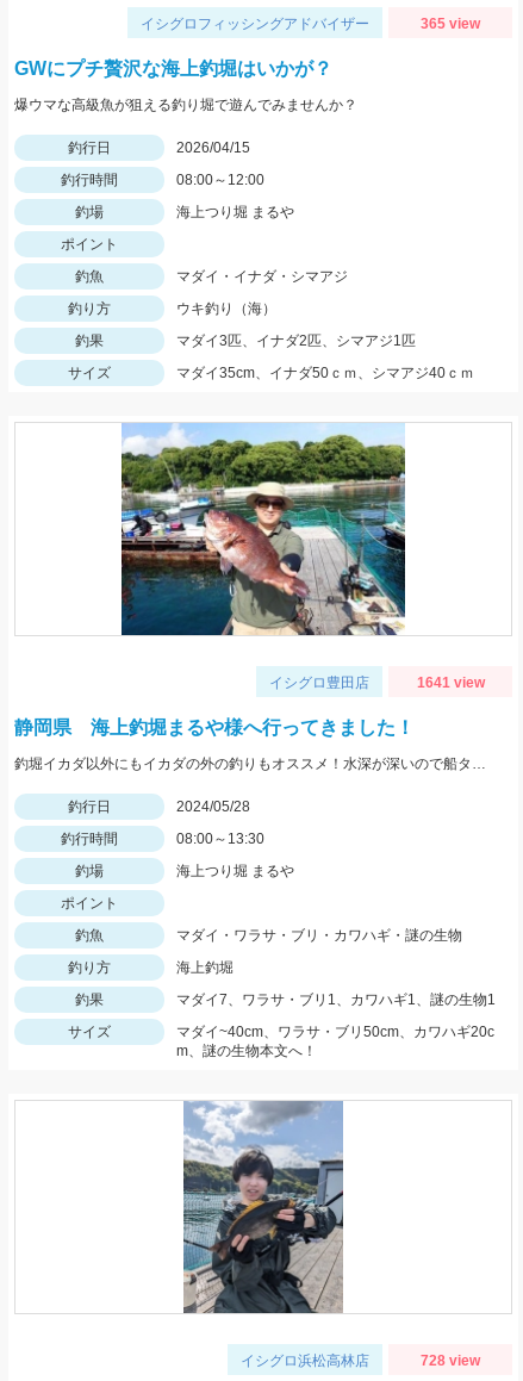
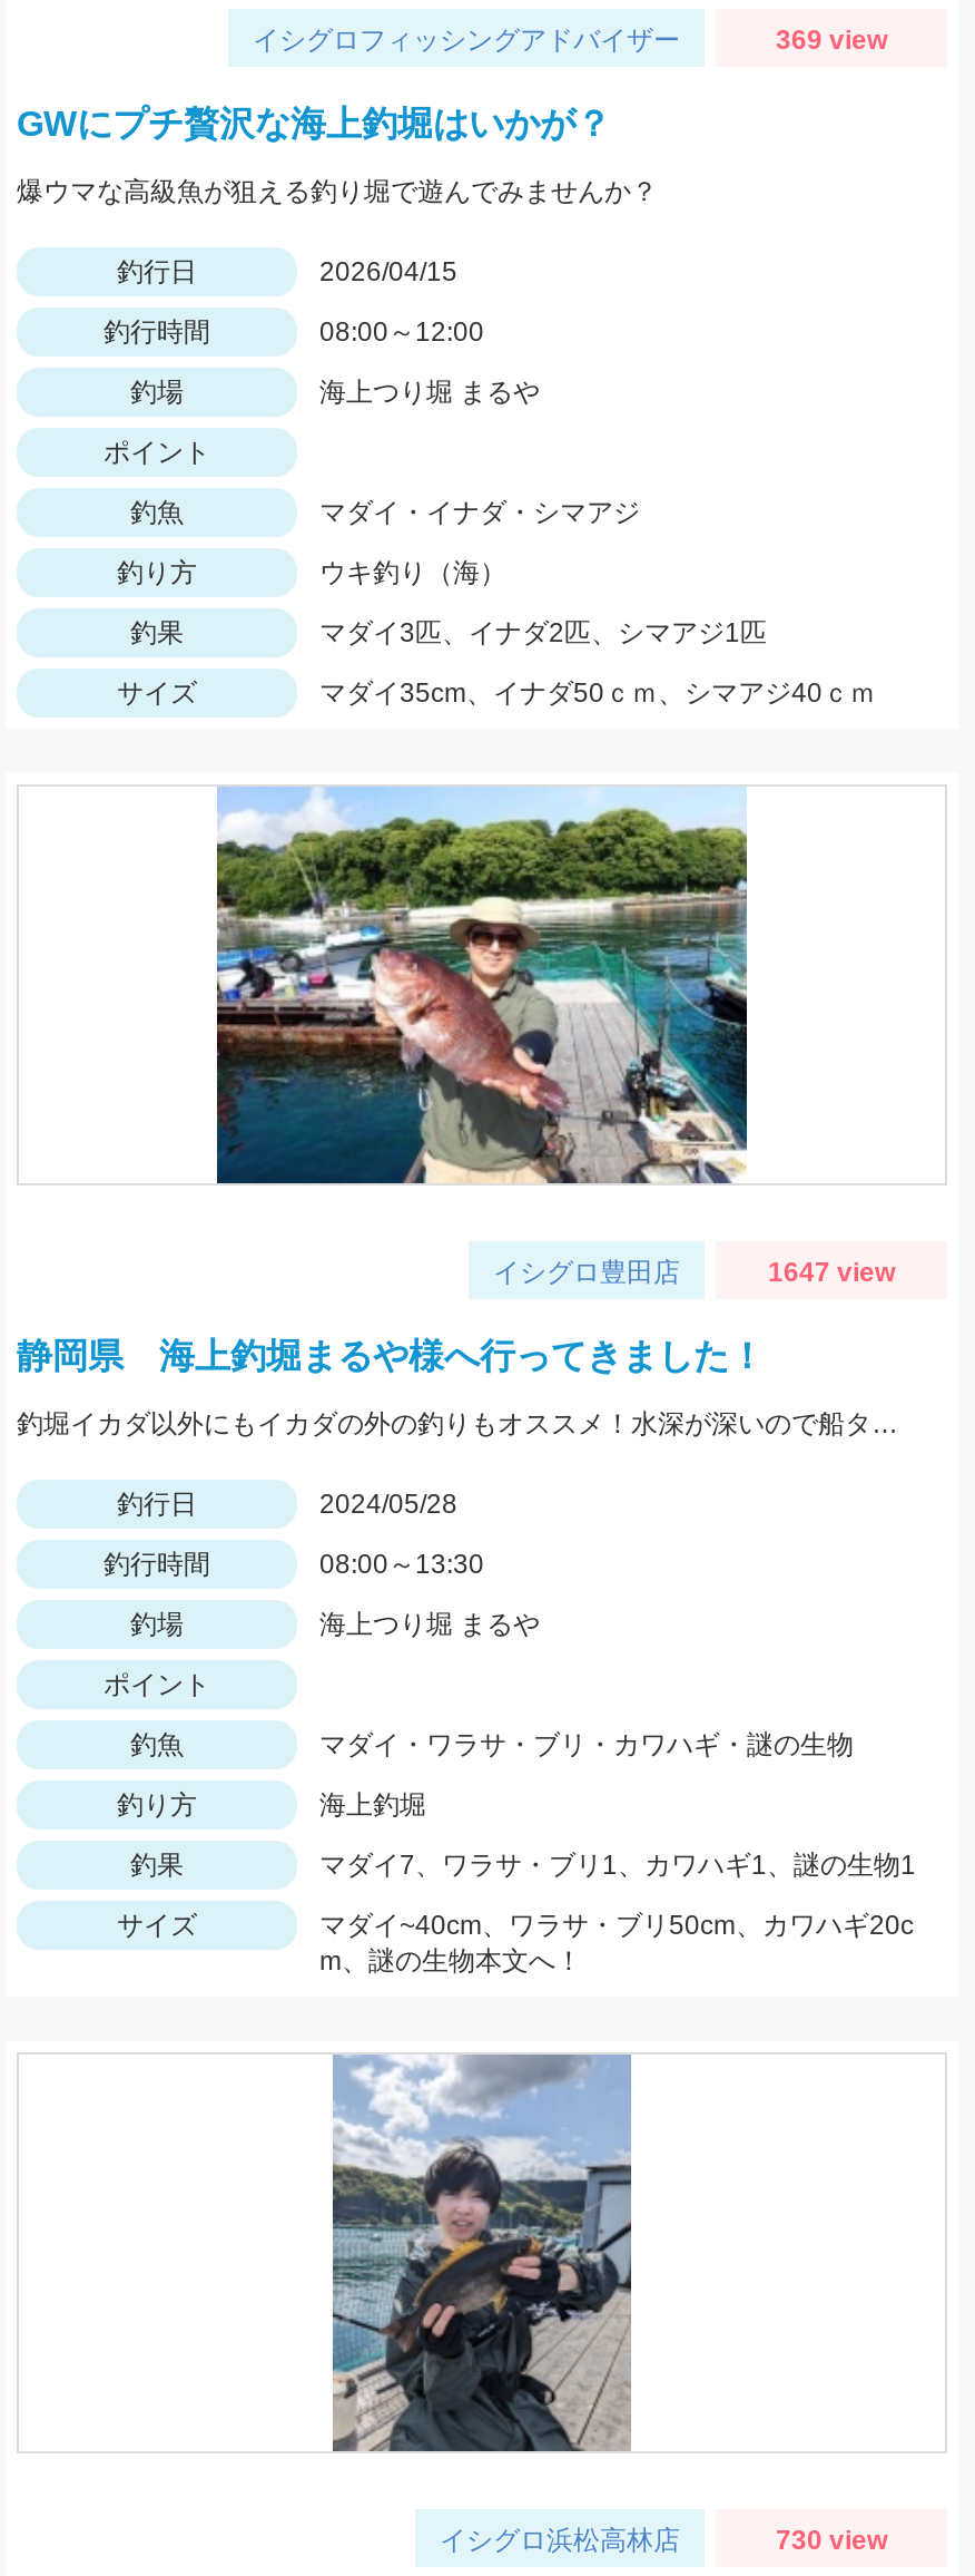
[421,15,480,32] 365 view -> [776,25,887,56] 369 view
[416,674,484,691] 1641 view -> [768,1257,895,1288] 1647 view
[421,1352,480,1369] 728 view -> [776,2525,887,2556] 730 view

